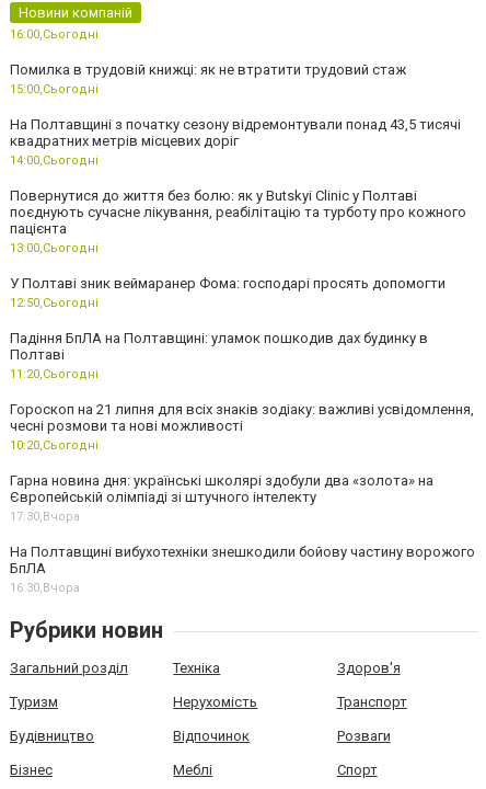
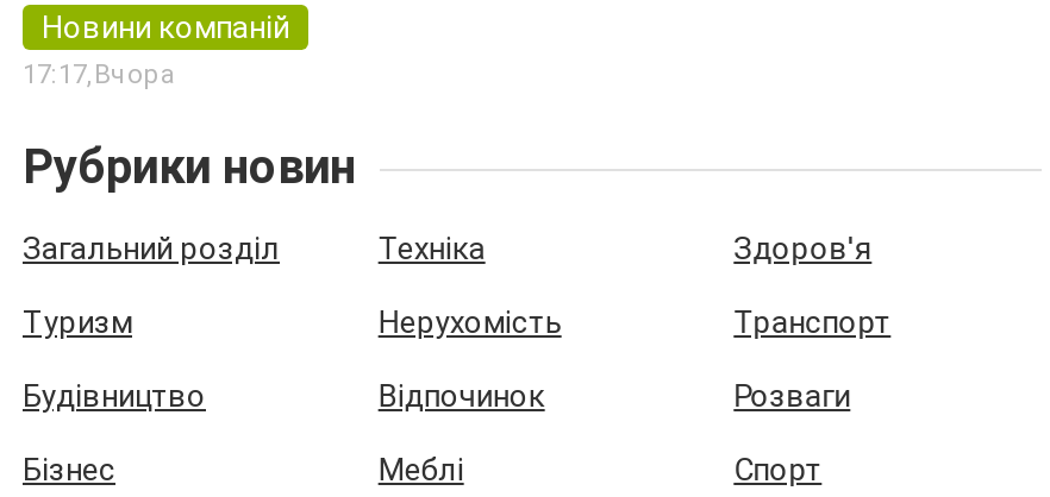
[10,27,475,595] 16:00,Сьогодні | Помилка в трудовій книжці: як не втратити трудовий стаж | 15:00,Сьогодні | На Полтавщині з початку сезону відремонтували понад 43,5 тисячі | квадратних метрів місцевих доріг | 14:00,Сьогодні | Повернутися до життя без болю: як у Butskyi Clinic у Полтаві | поєднують сучасне лікування, реабілітацію та турботу про кожного | пацієнта | 13:00,Сьогодні | У Полтаві зник веймаранер Фома: господарі просять допомогти | 12:50,Сьогодні | Падіння БпЛА на Полтавщині: уламок пошкодив дах будинку в | Полтаві | 11:20,Сьогодні | Гороскоп на 21 липня для всіх знаків зодіаку: важливі усвідомлення, | чесні розмови та нові можливості | 10:20,Сьогодні | Гарна новина дня: українські школярі здобули два «золота» на | Європейській олімпіаді зі штучного інтелекту | 17:30,Вчора | На Полтавщині вибухотехніки знешкодили бойову частину ворожого | БпЛА | 16:30,Вчора -> [23,58,177,89] 17:17, Вчора

